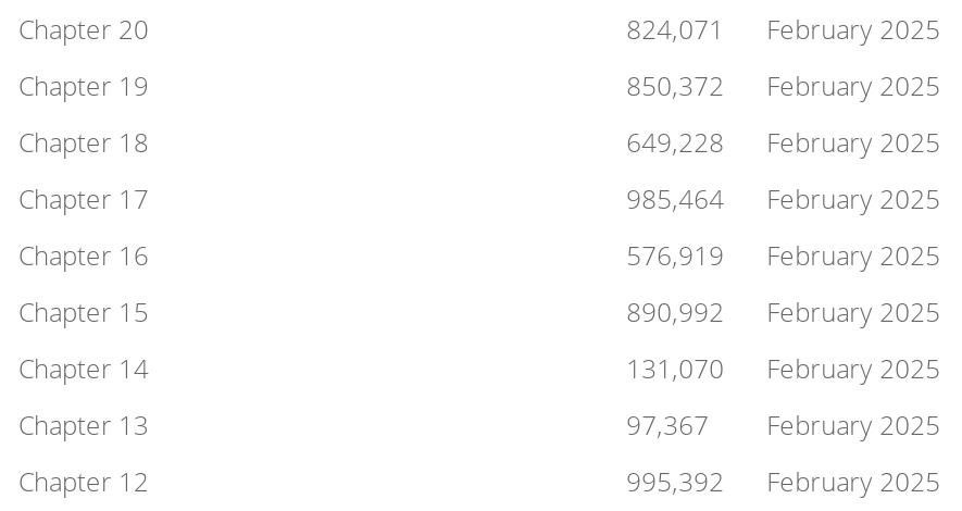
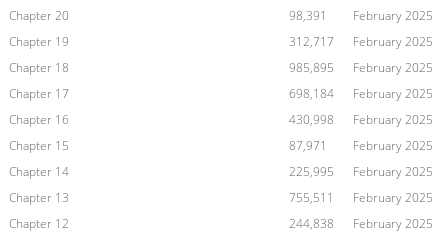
[626,10,940,47] 824,071 February 2025 -> [289,7,433,24] 98,391 February 2025
[626,67,940,104] 850,372 February 2025 -> [289,33,433,50] 312,717 February 2025
[626,124,940,160] 649,228 February 2025 -> [289,59,433,76] 985,895 February 2025
[626,180,940,217] 985,464 February 2025 -> [289,85,433,102] 698,184 February 2025
[626,237,940,274] 576,919 February 2025 -> [289,111,433,128] 430,998 February 2025
[626,293,940,330] 890,992 February 2025 -> [289,137,433,154] 87,971 February 2025
[626,350,940,387] 131,070 February 2025 -> [289,163,433,180] 225,995 February 2025
[626,406,940,443] 97,367 February 2025 -> [289,189,433,206] 755,511 February 2025
[626,463,940,500] 995,392 February 2025 -> [289,215,433,232] 244,838 February 2025

